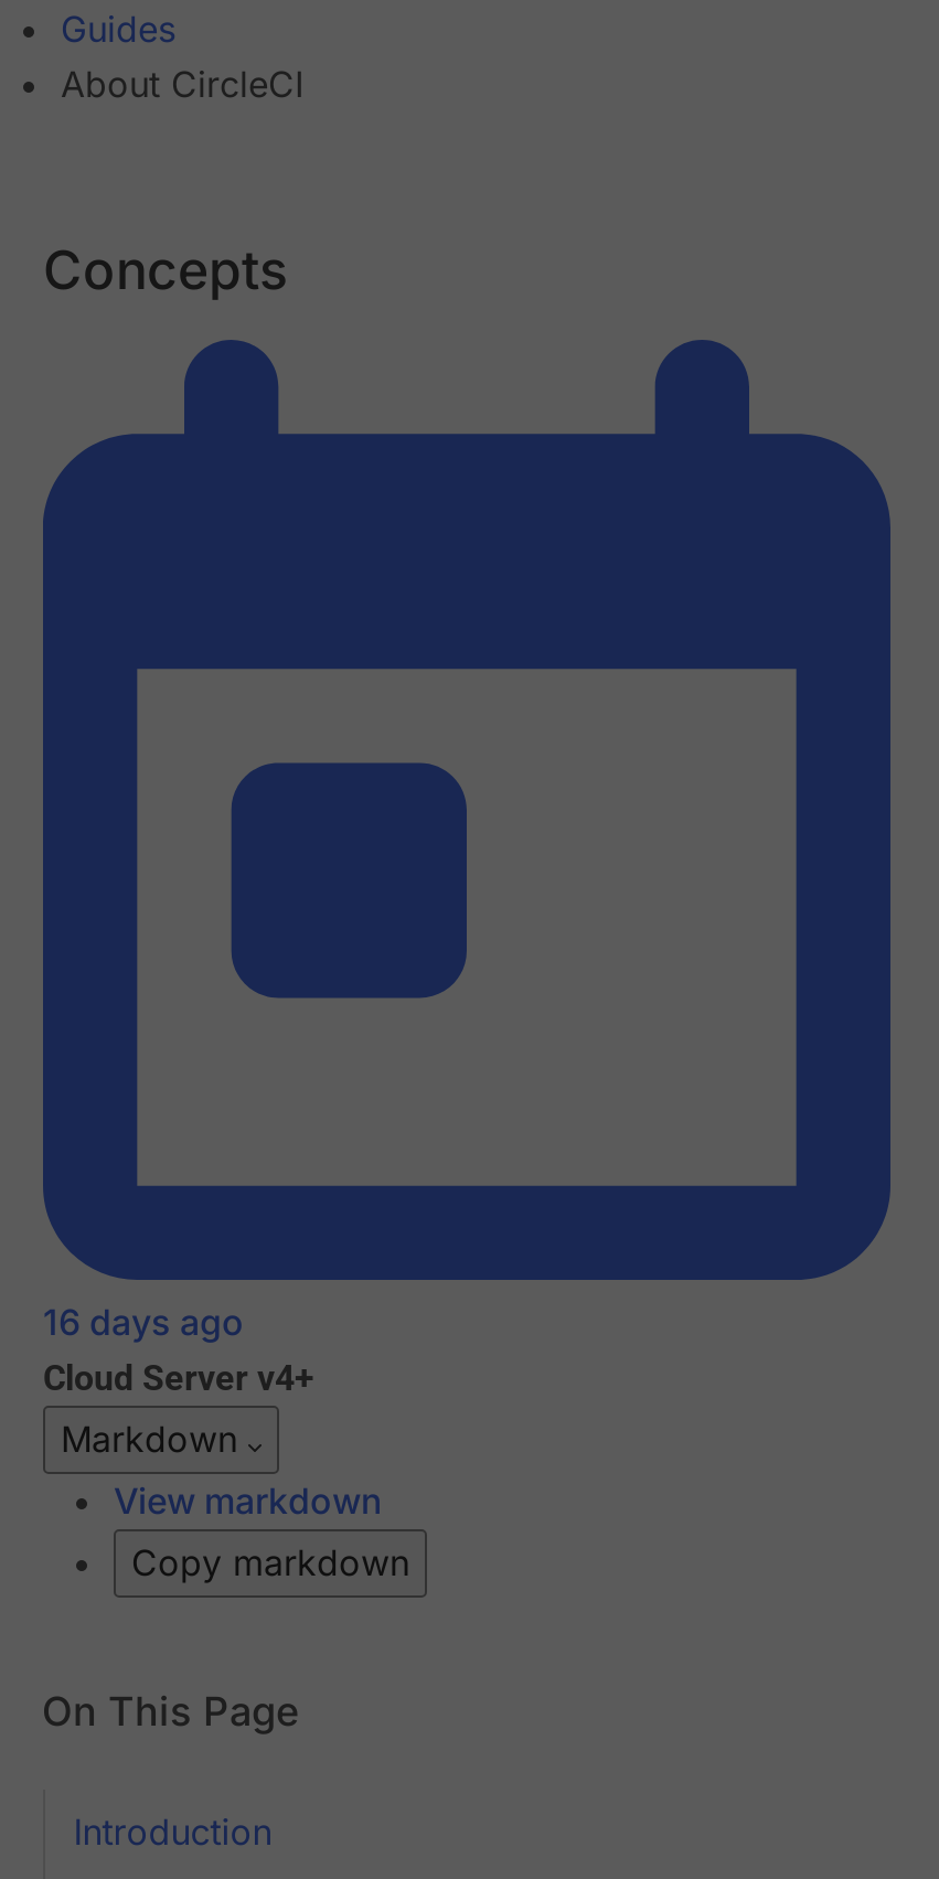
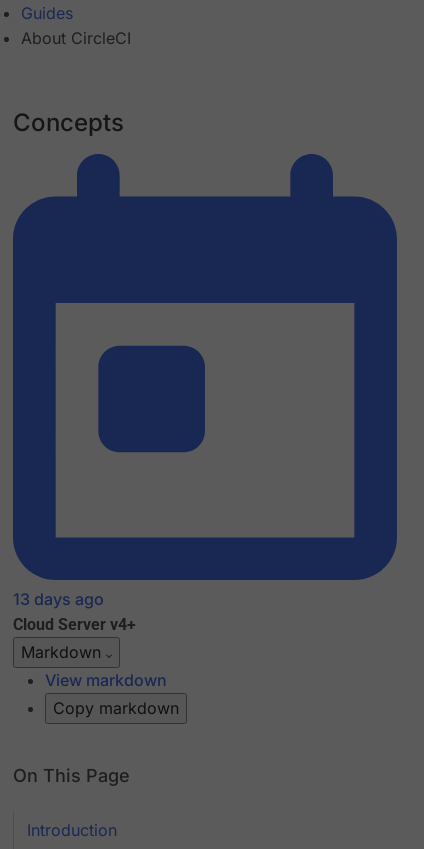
[43,1301,244,1345] 16 days ago -> [13,589,104,609] 13 days ago

